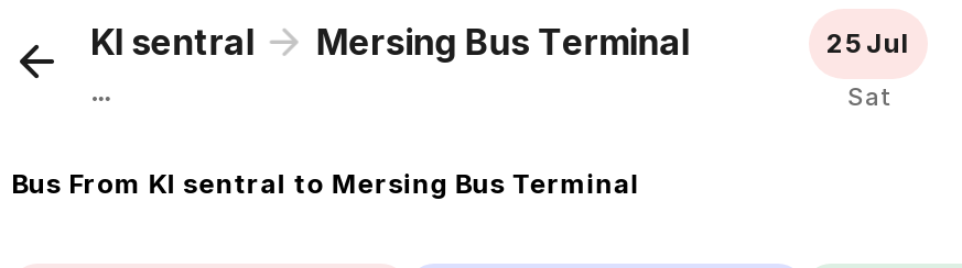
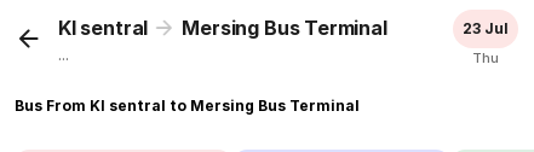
[826,26,910,59] 25 Jul -> [462,19,509,37] 23 Jul
[847,81,889,112] Sat -> [472,49,499,66] Thu

